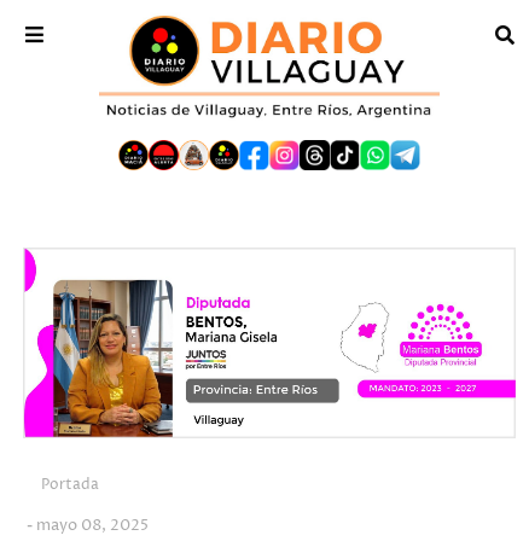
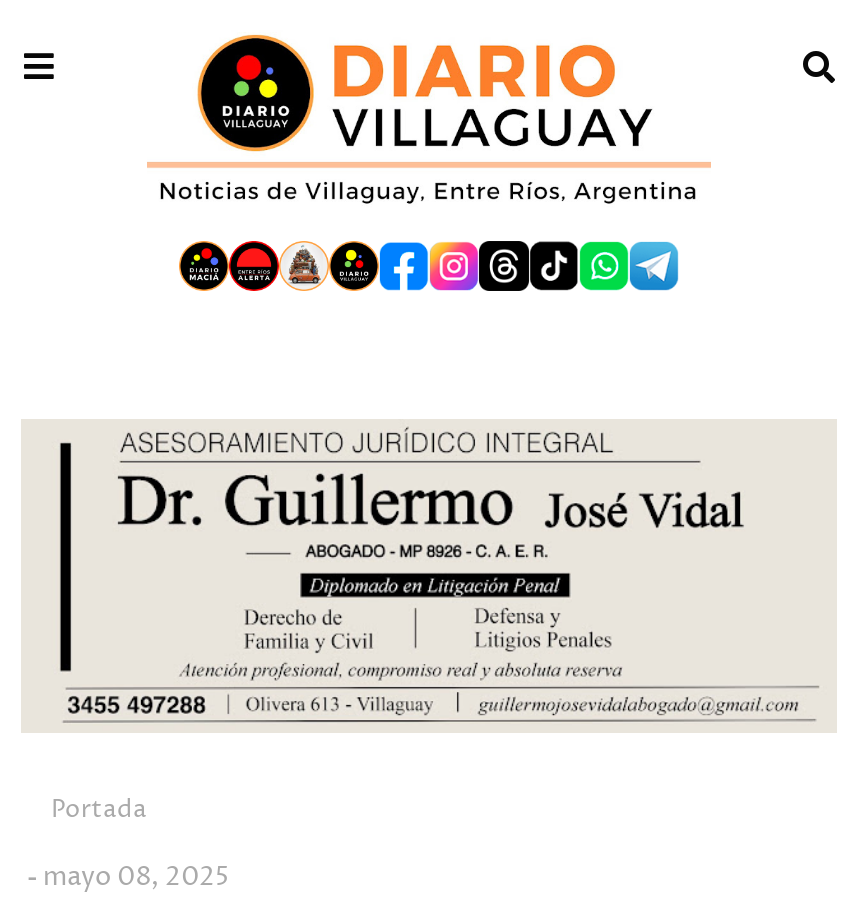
[23,249,517,438] [image] -> [23,423,837,731] [image]

